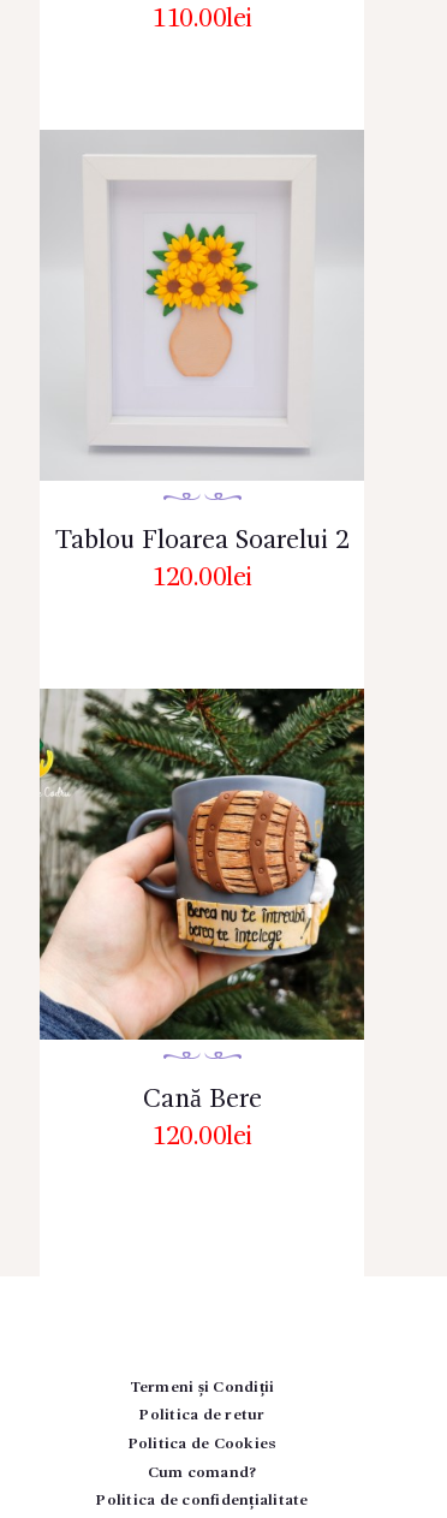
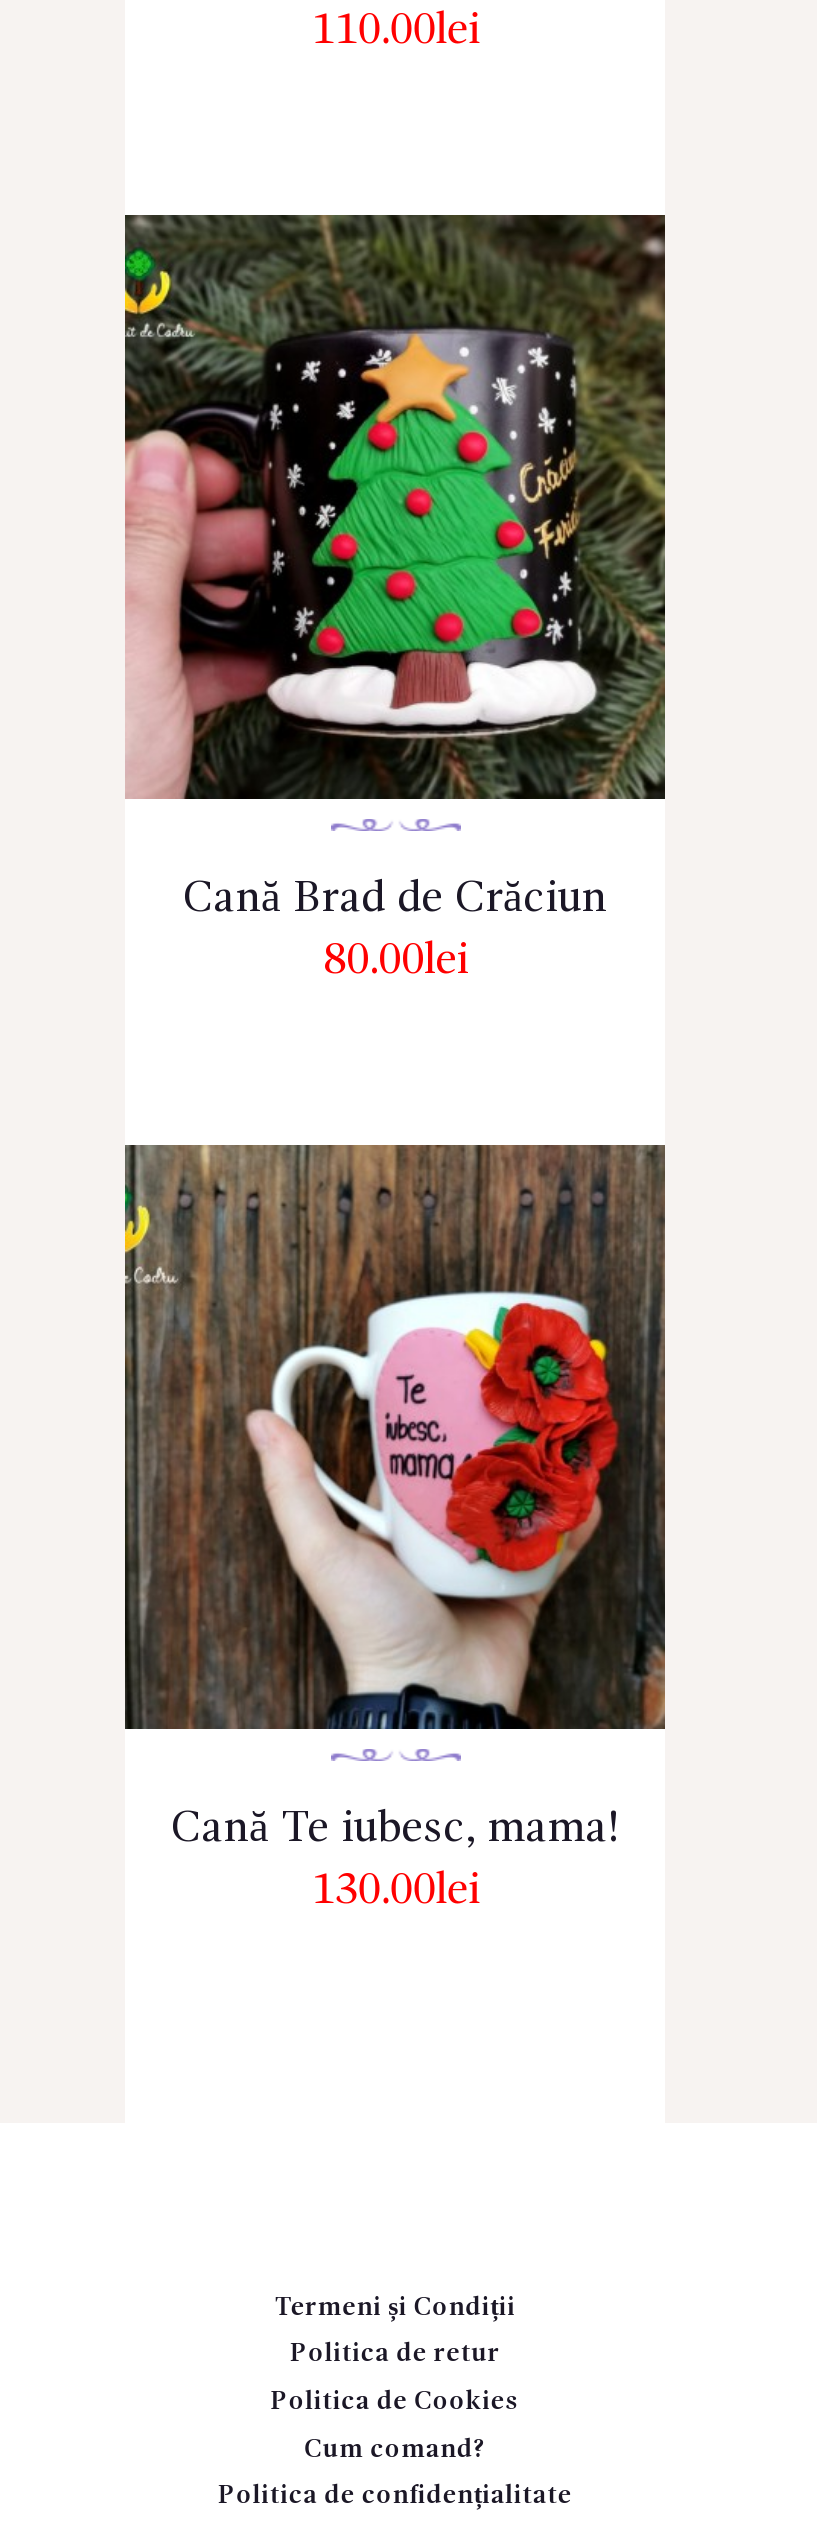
[40,130,364,591] [image] | Tablou Floarea Soarelui 2 | 120.00lei -> [123,213,667,983] [image] | Cană Brad de Crăciun | 80.00lei
[38,687,365,1150] [image] | Cană Bere | 120.00lei -> [123,1143,667,1912] [image] | Cană Te iubesc, mama! | 130.00lei

